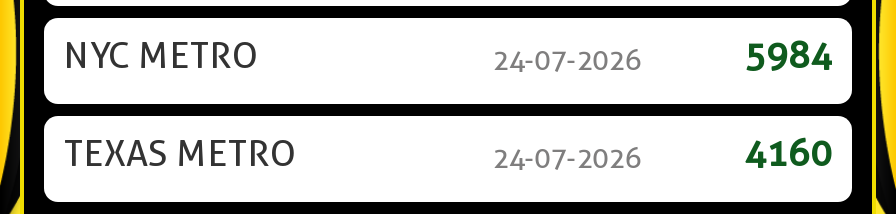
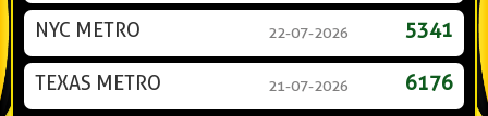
[492,44,640,76] 24-07-2026 -> [268,24,349,41] 22-07-2026
[744,34,832,76] 5984 -> [405,18,453,41] 5341
[492,142,640,174] 24-07-2026 -> [268,77,349,94] 21-07-2026
[744,132,832,174] 4160 -> [405,72,453,94] 6176

